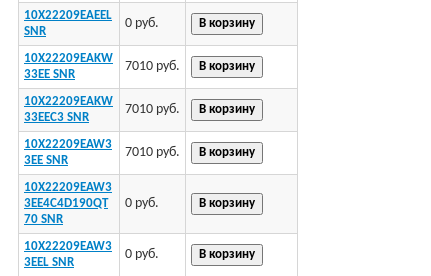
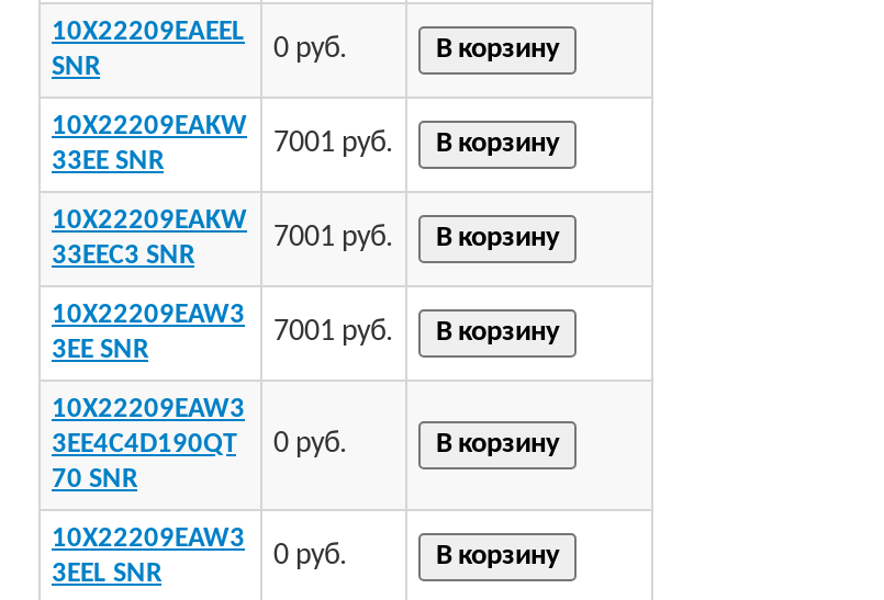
[125,59,180,74] 7010 руб. -> [273,127,394,160] 7001 руб.
[125,102,180,117] 7010 руб. -> [273,222,394,254] 7001 руб.
[125,145,180,160] 7010 руб. -> [273,316,394,349] 7001 руб.

